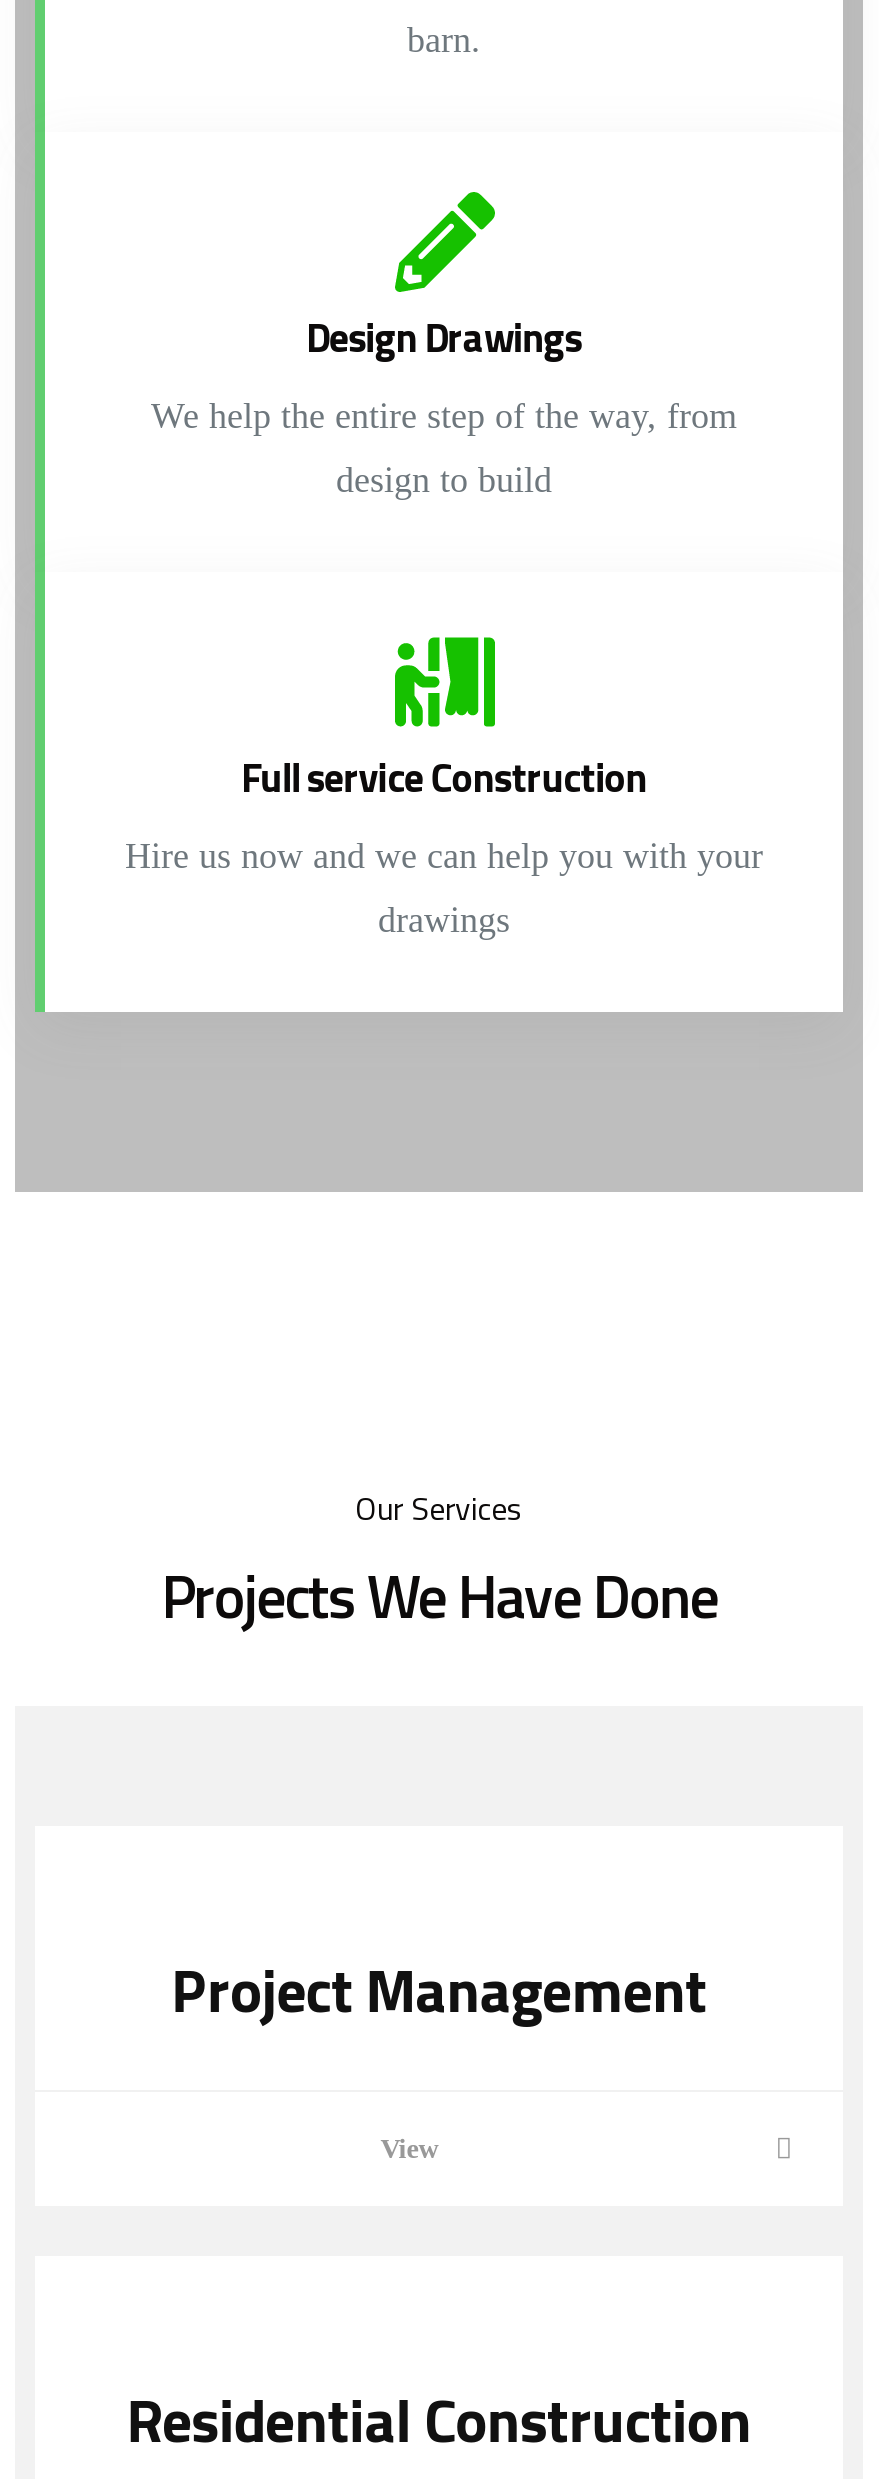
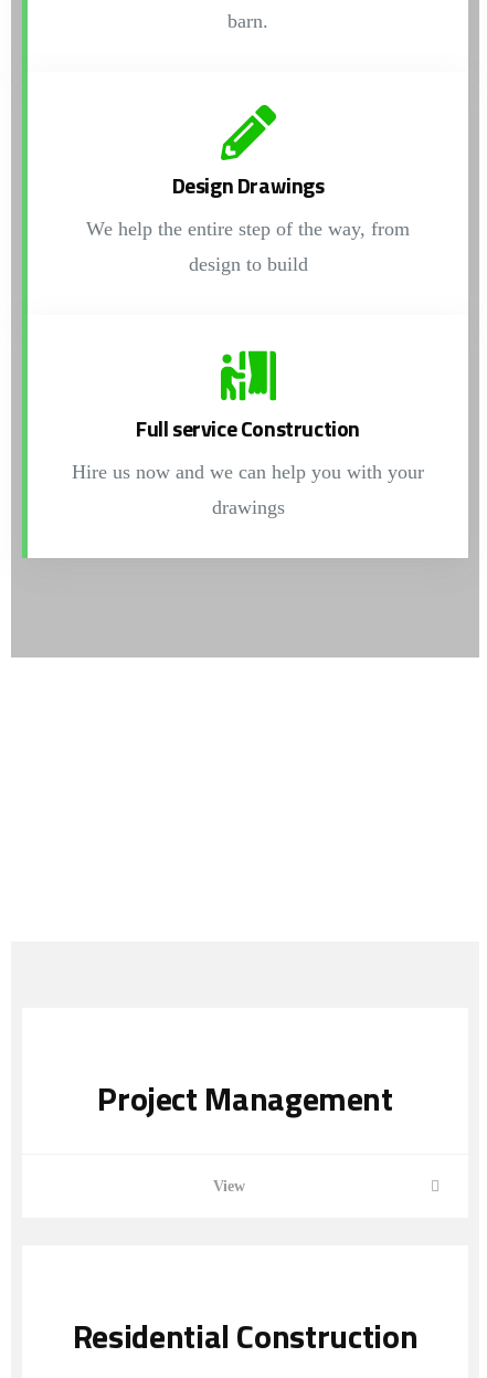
[161,1484,717,1642] Our Services | Projects We Have Done -> none

